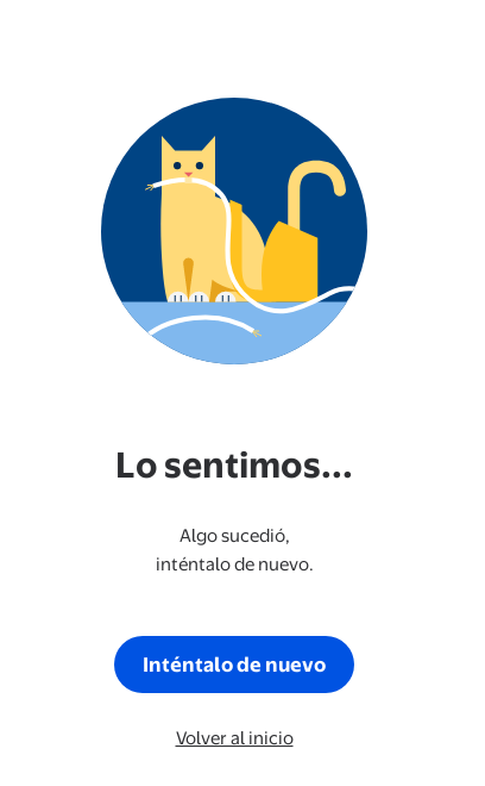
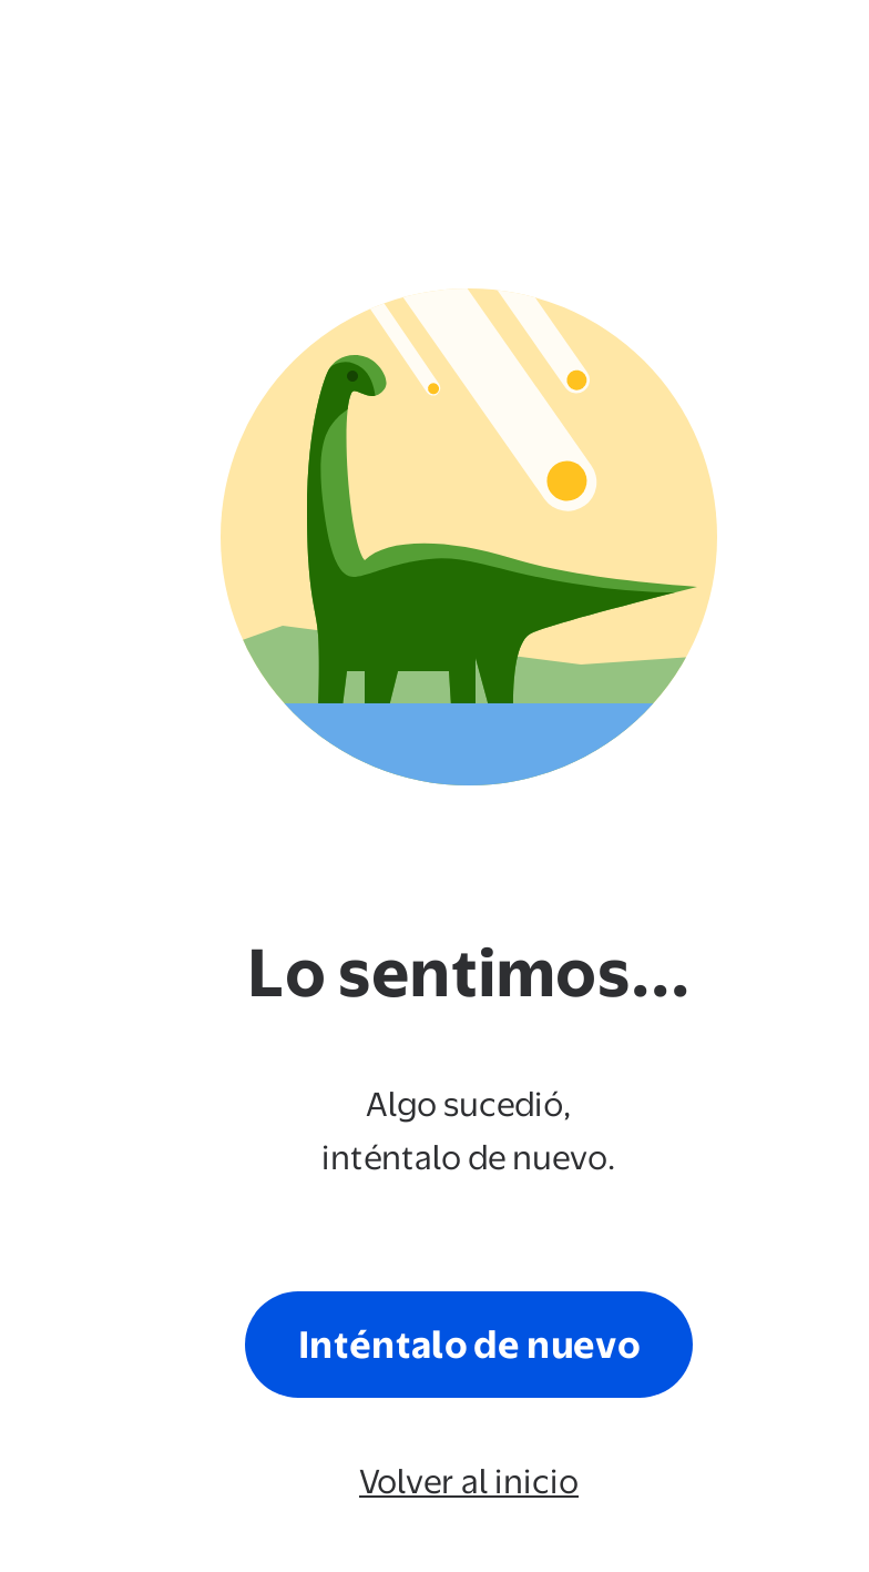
[100,96,369,338] [image] -> [221,288,717,734] [image]

